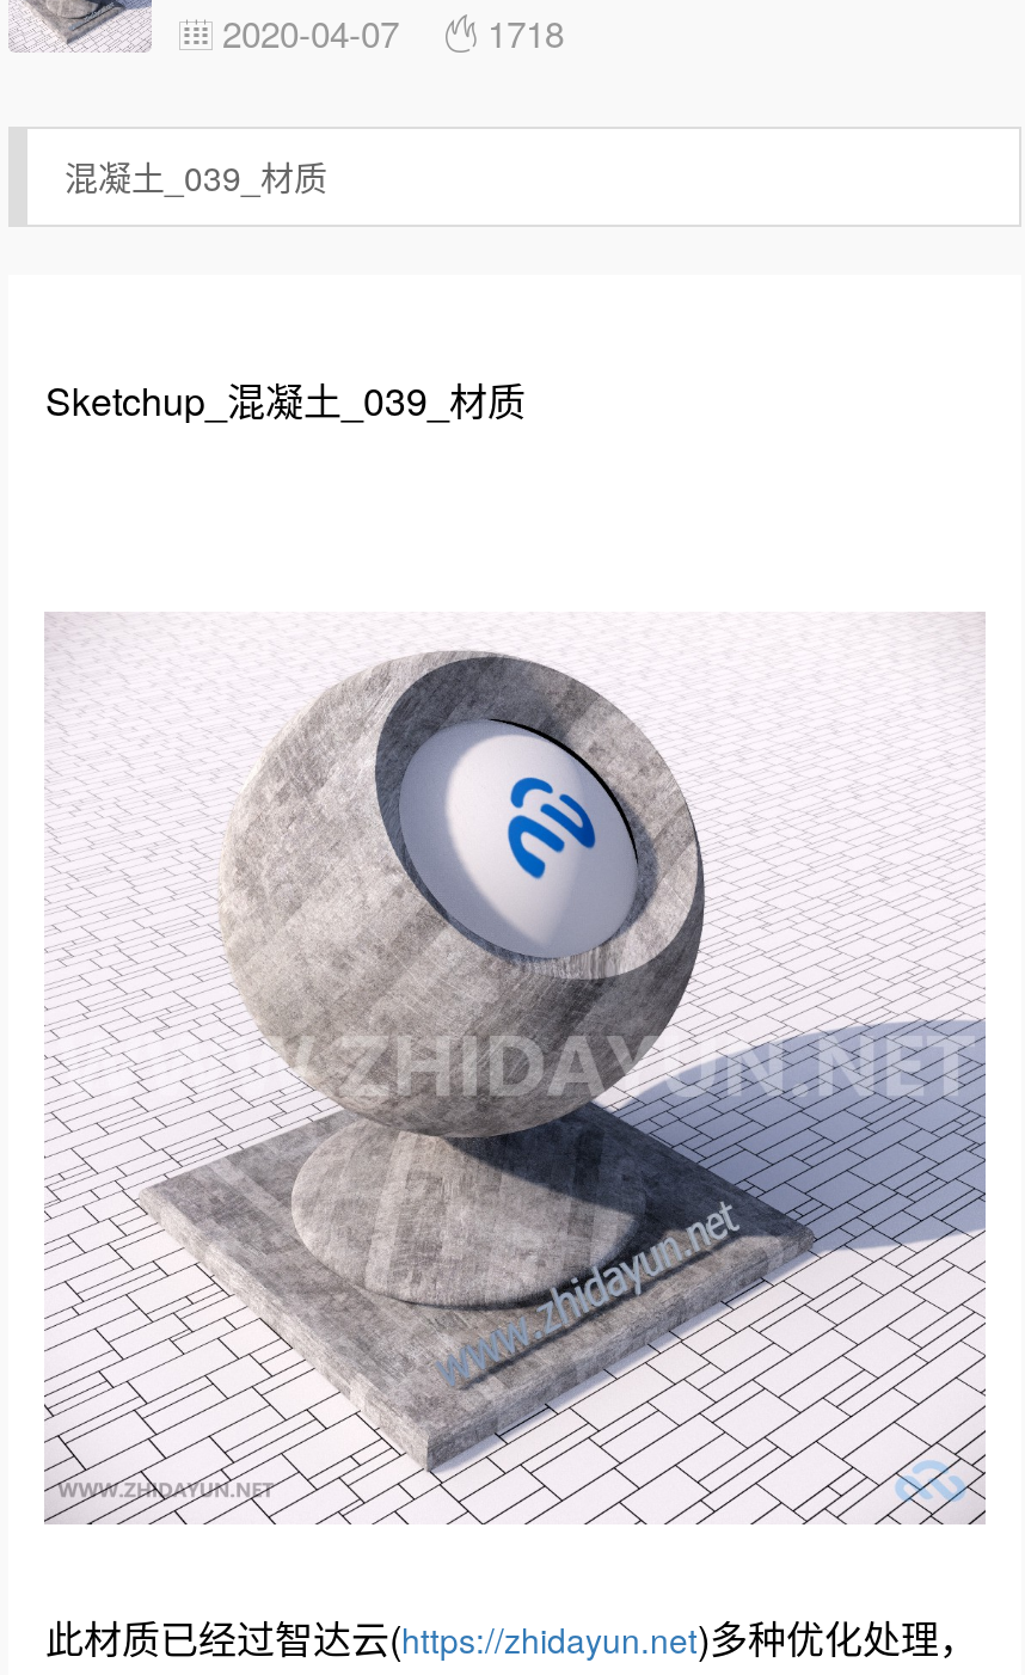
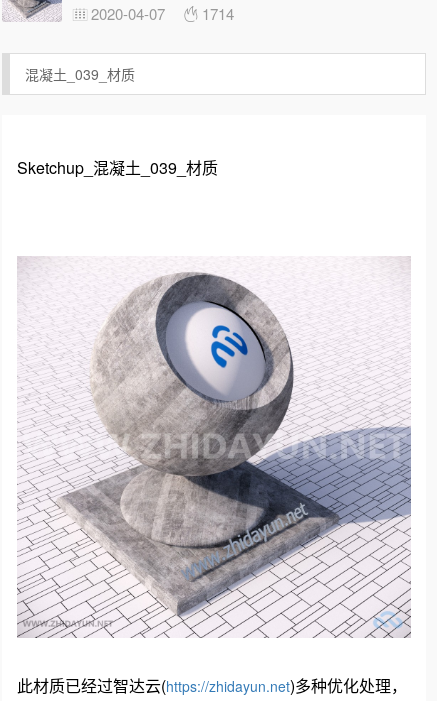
[222,7,564,57] 2020-04-07 1718 -> [91,3,234,24] 2020-04-07 1714

